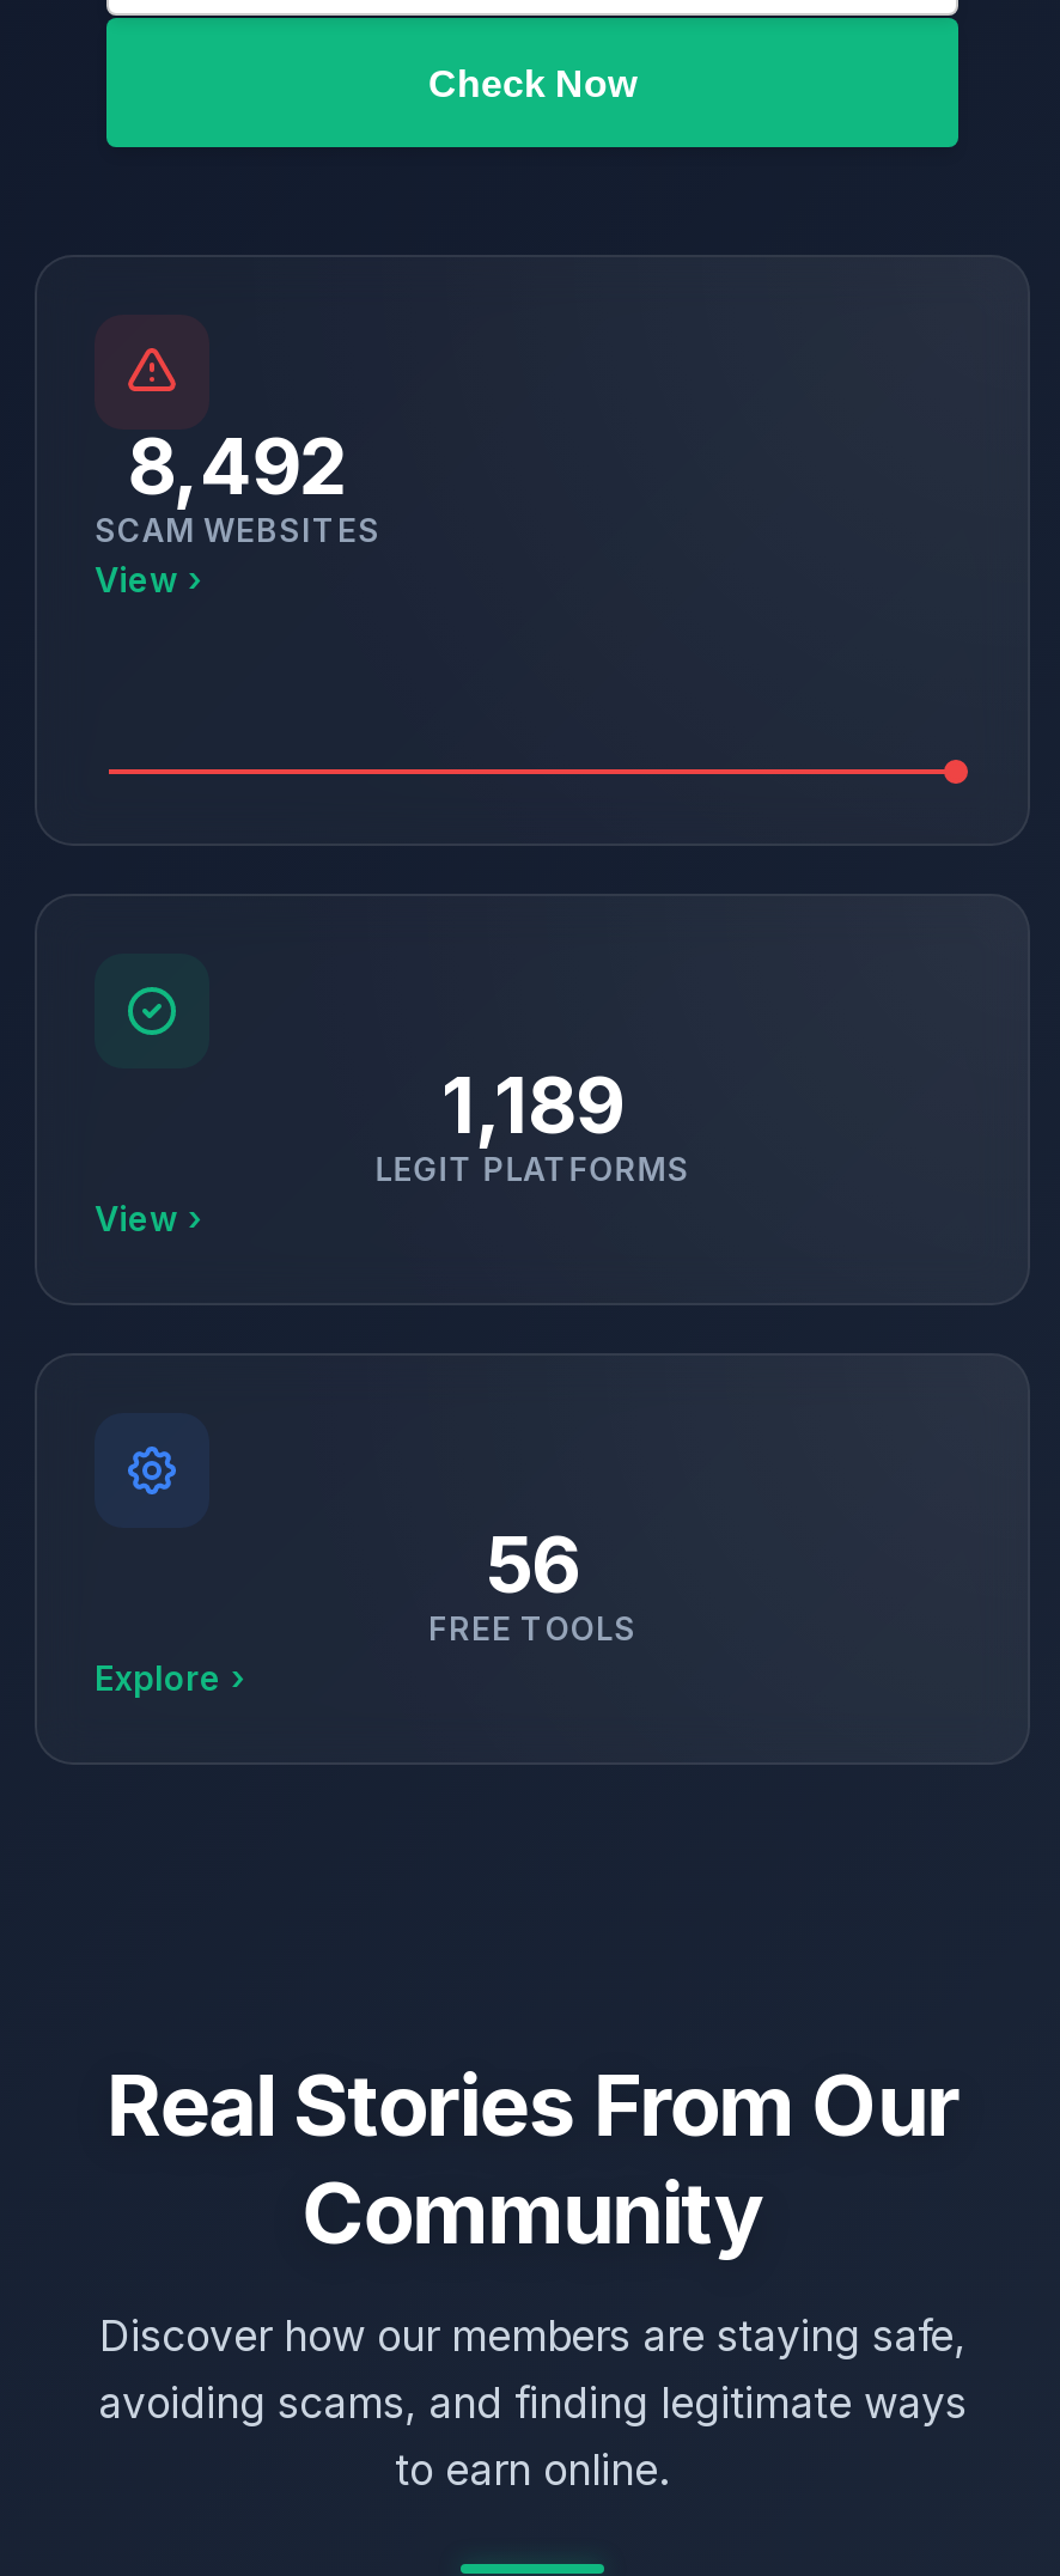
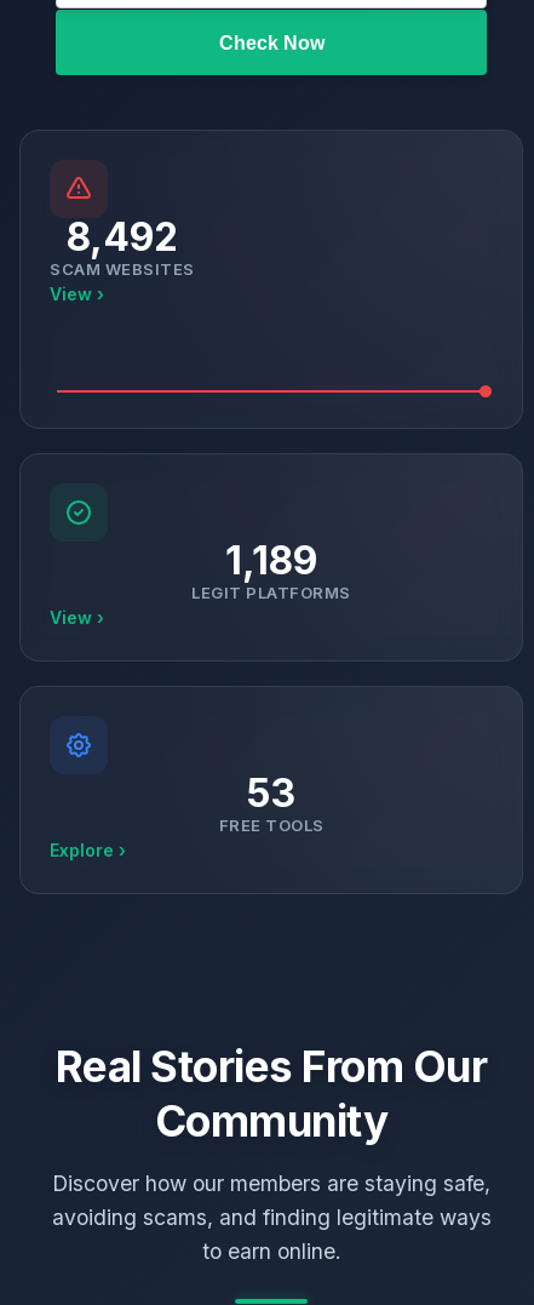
[486,1518,579,1612] 56 -> [247,769,295,817] 53

